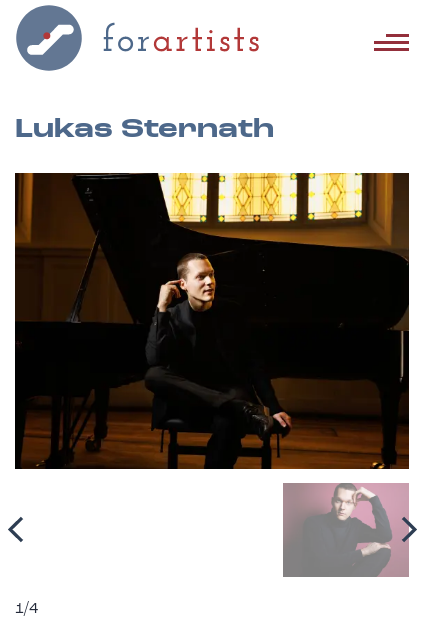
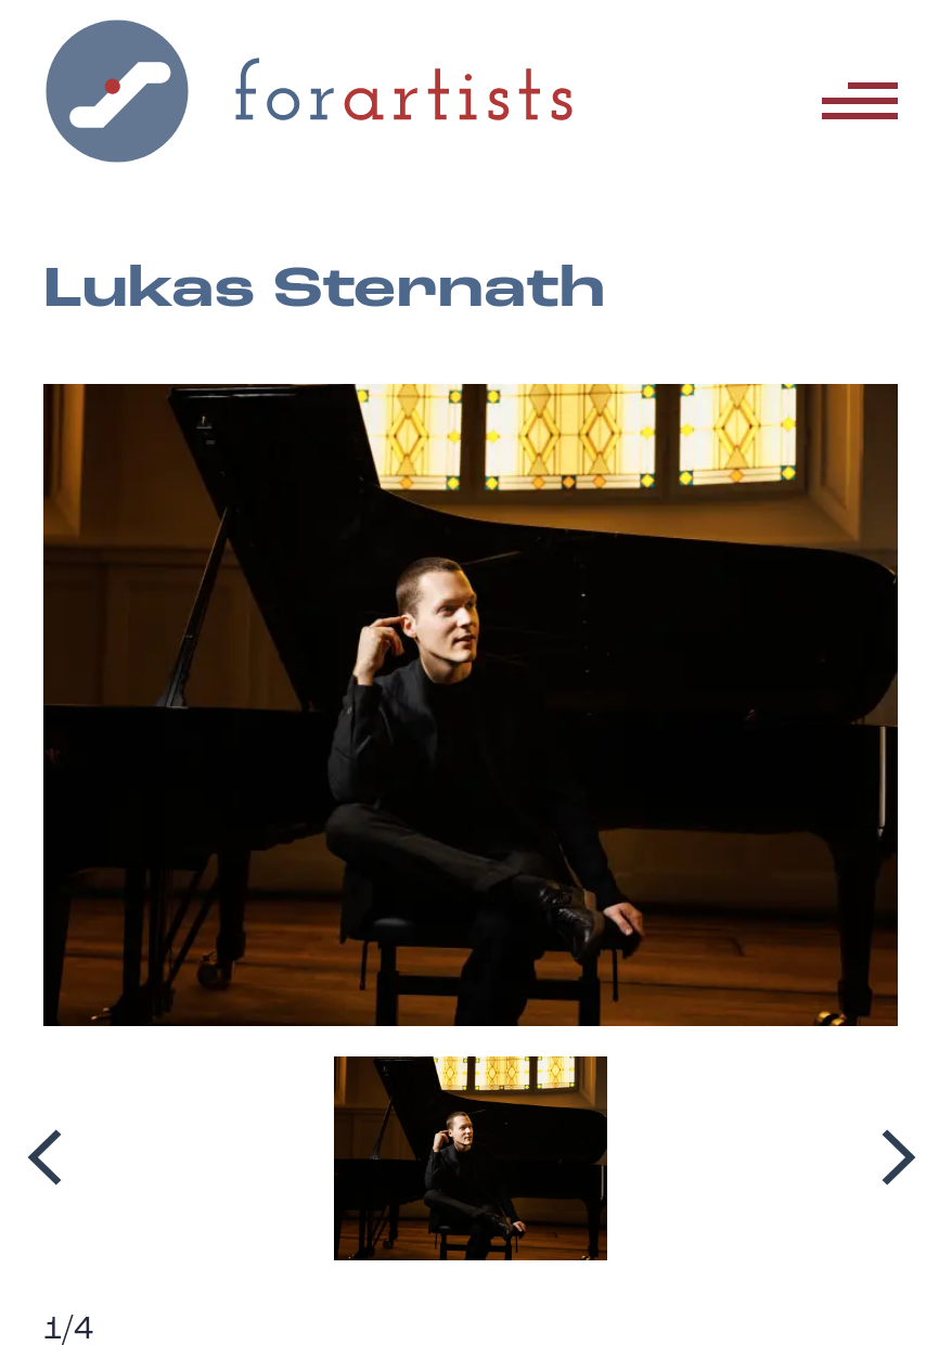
none -> [332,1054,609,1263] [image]
[282,482,410,578] [image] -> none

